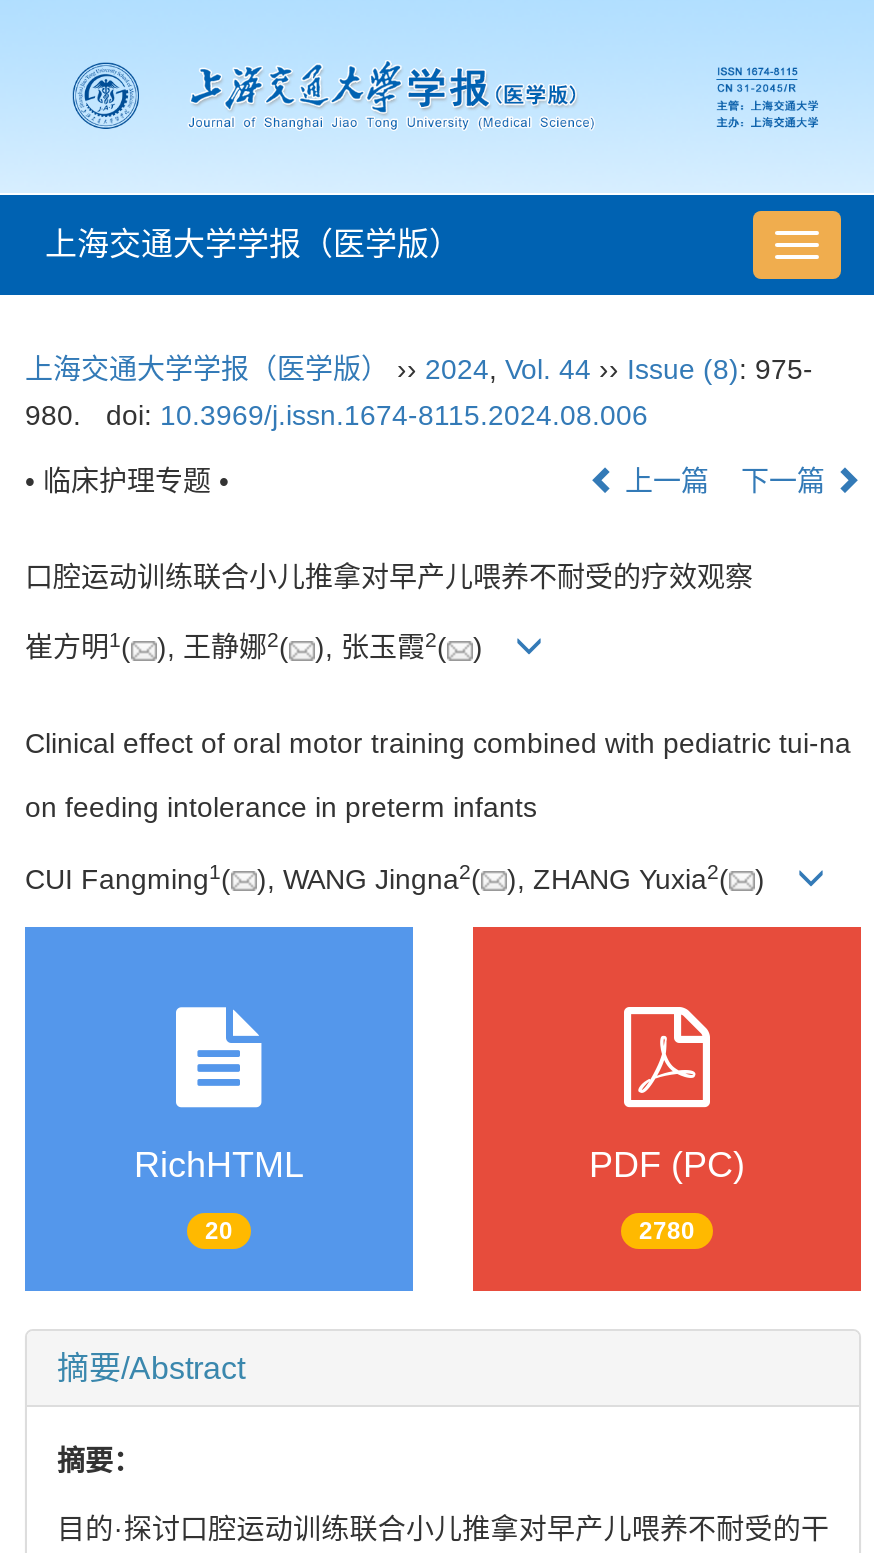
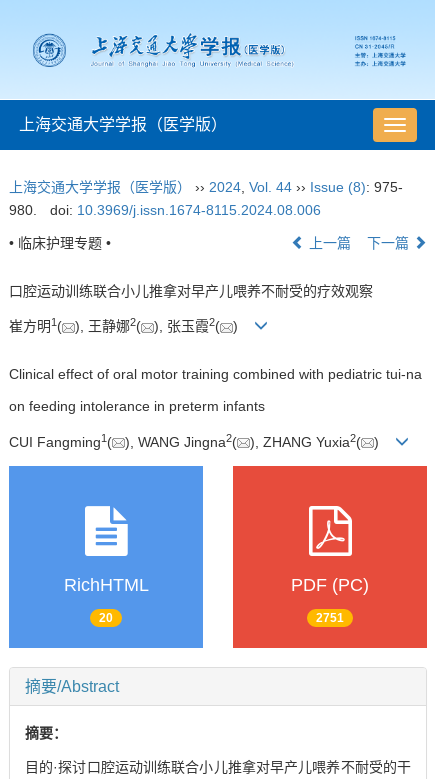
[639,1216,695,1244] 2780 -> [316,611,344,625] 2751

